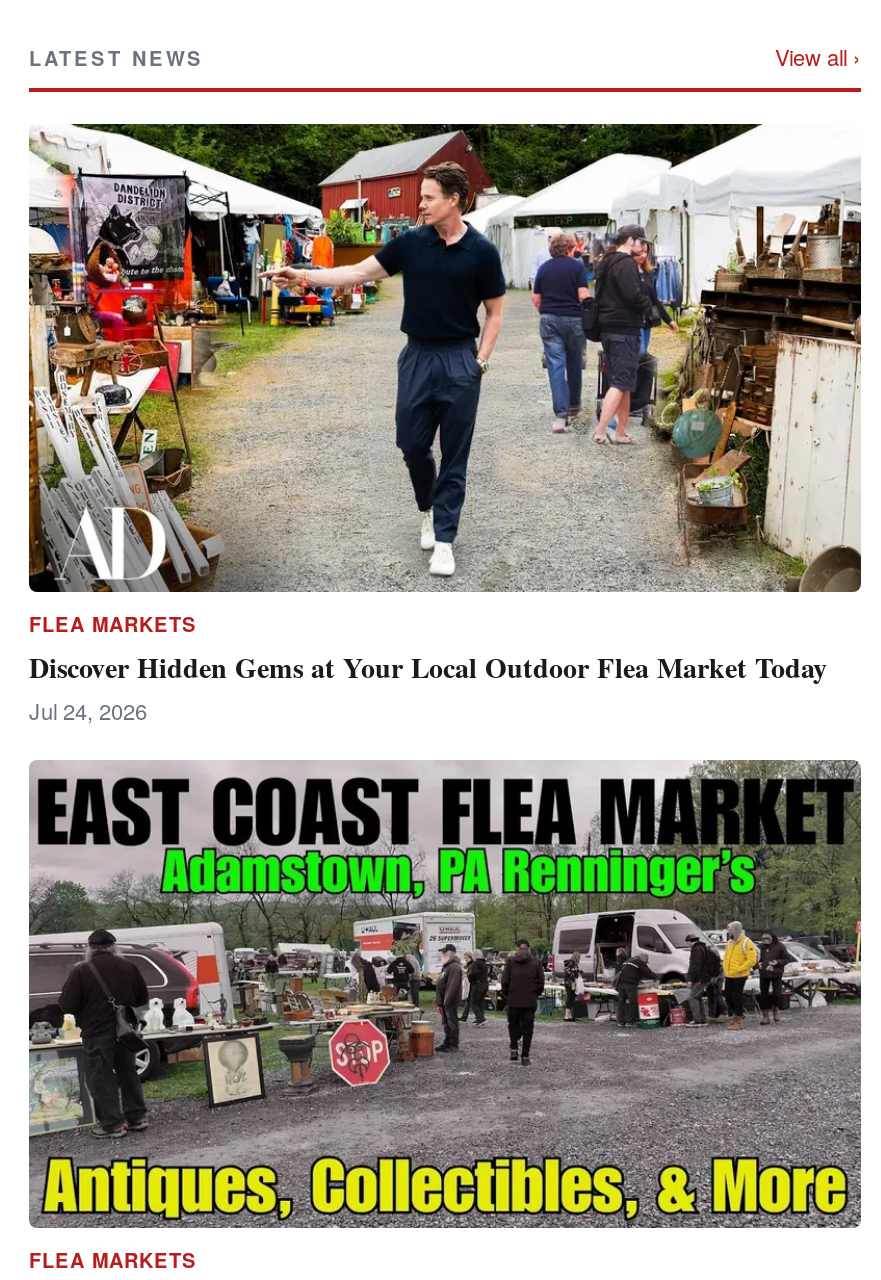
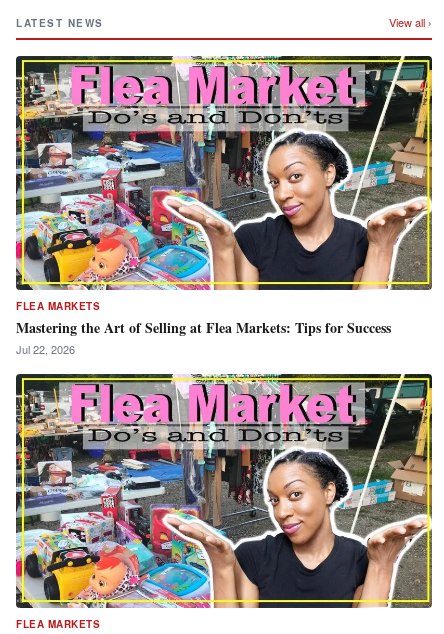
[27,122,863,726] [image] | Discover Hidden Gems at Your Local Outdoor Flea Market Today | Jul 24, 2026 -> [15,55,433,357] [image] | Mastering the Art of Selling at Flea Markets: Tips for Success | Jul 22, 2026
[27,758,863,1230] [image] -> [15,373,433,609] [image]

